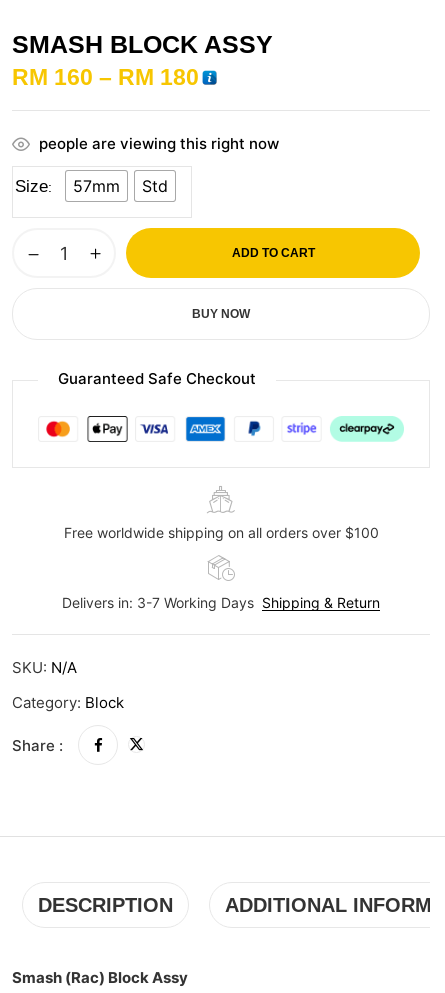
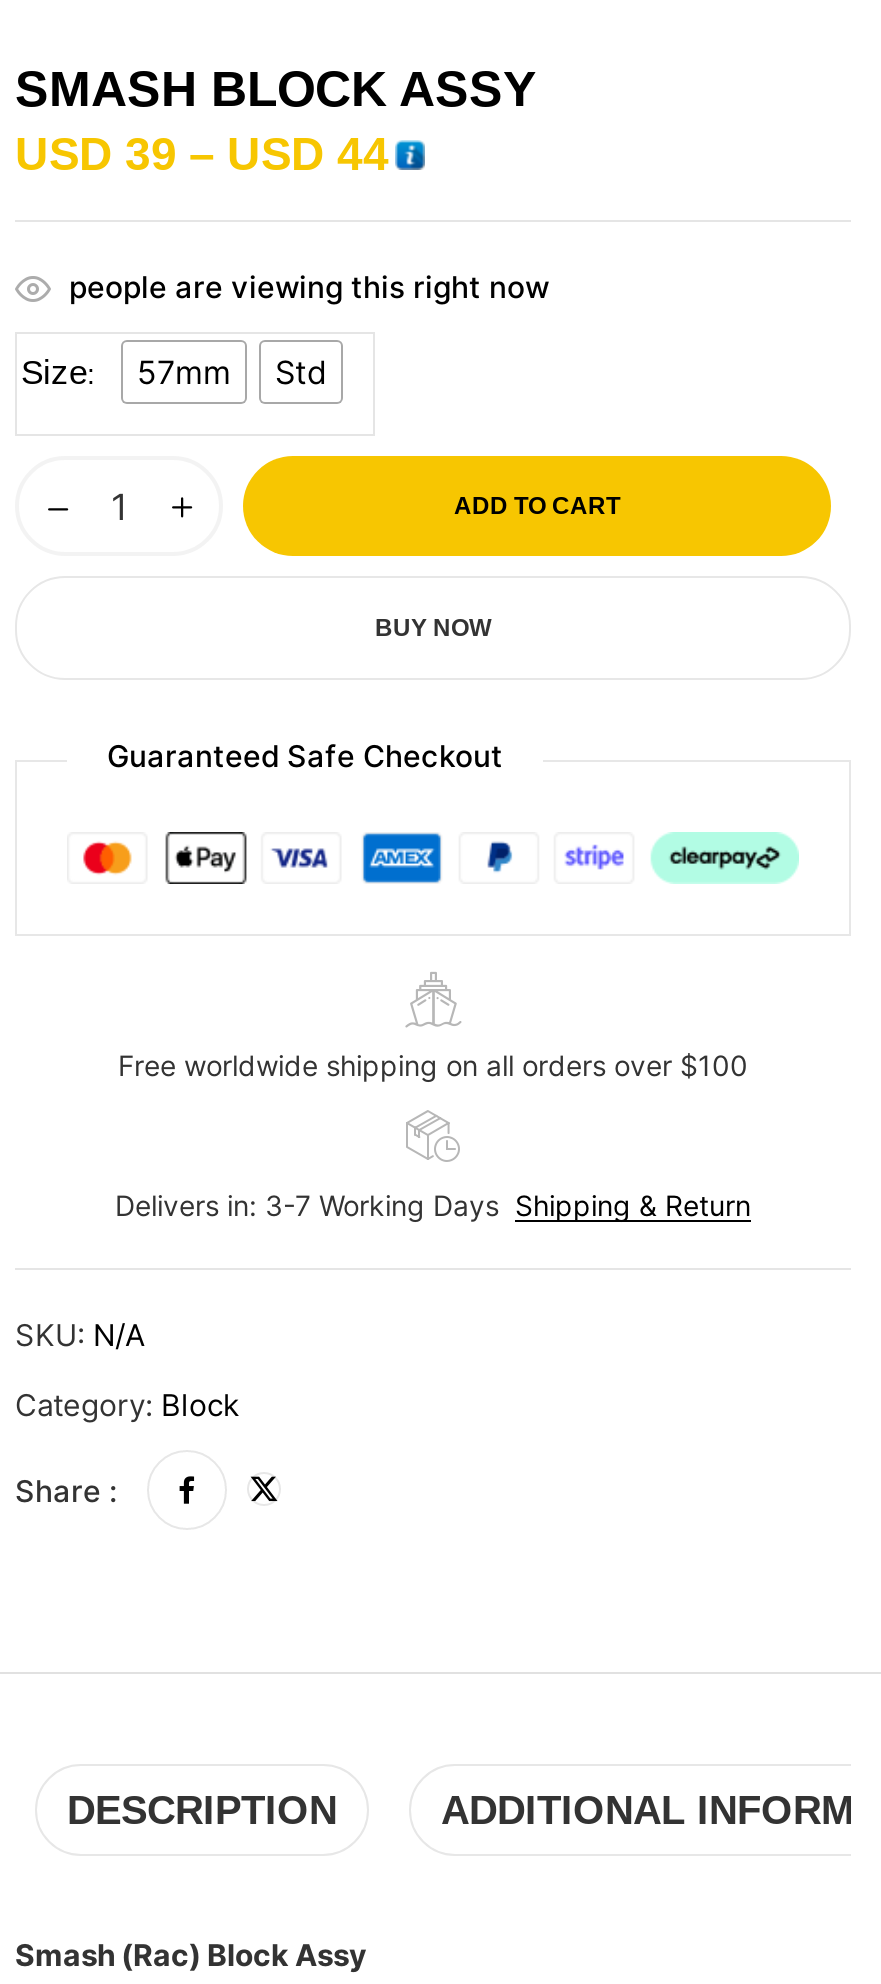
[12,64,199,90] RM 160 – RM 180 -> [15,129,389,181] USD 39 – USD 44

